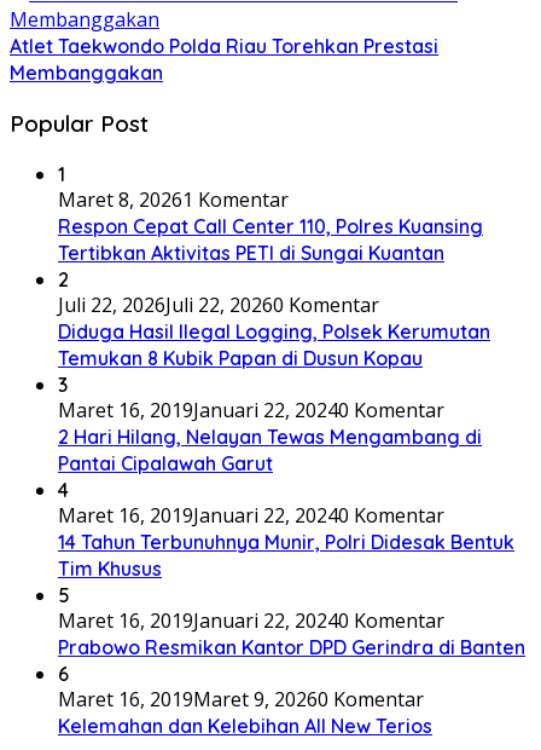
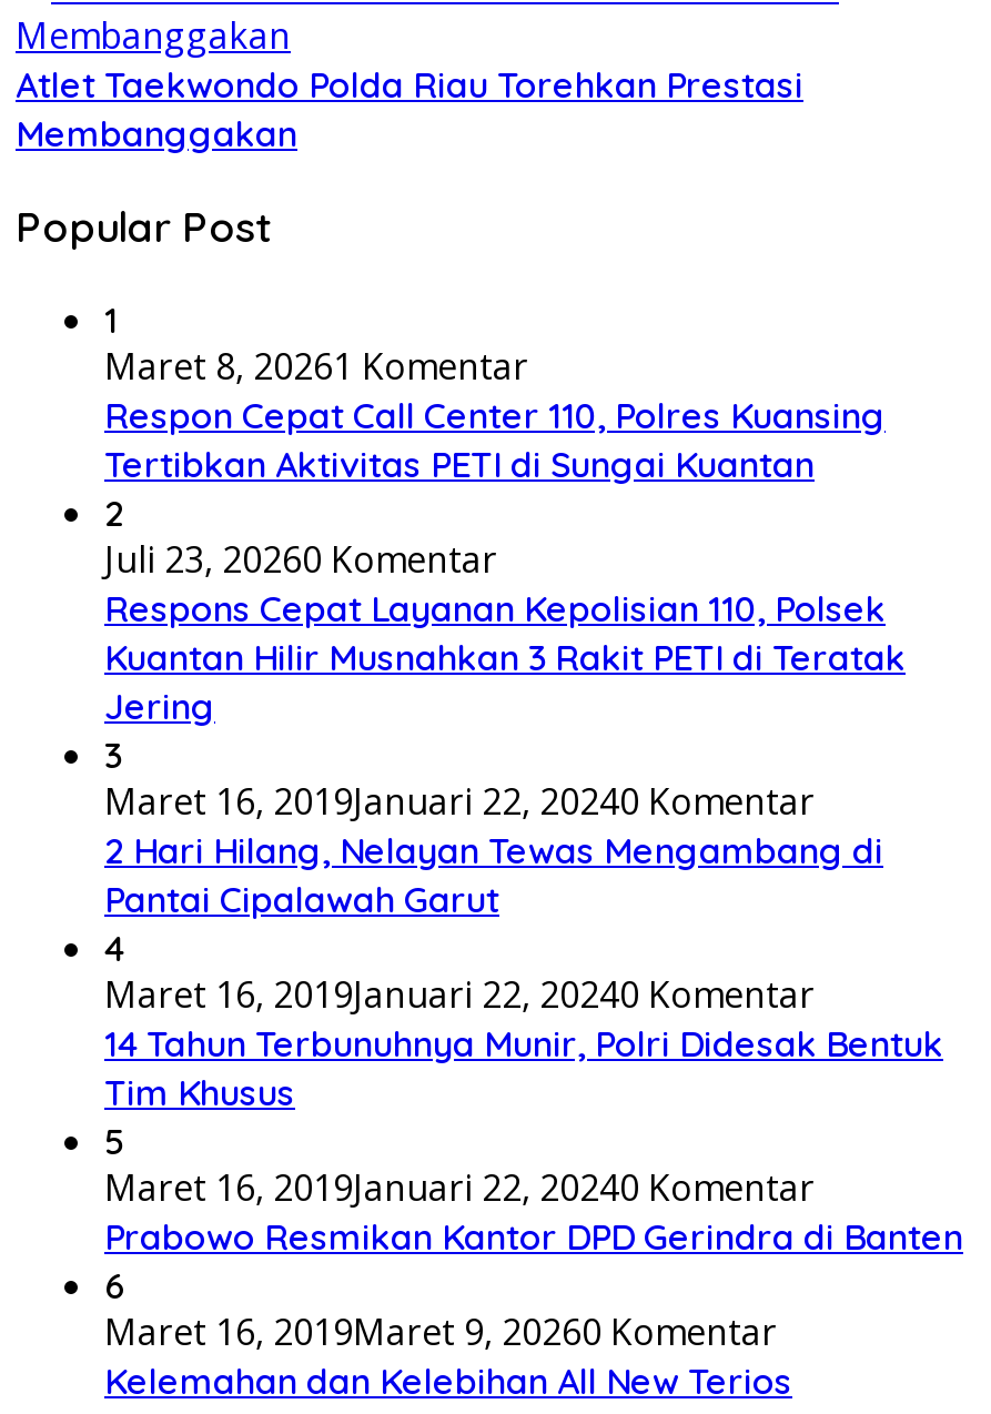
[58,291,490,370] Juli 22, 2026 Juli 22, 20260 Komentar | Diduga Hasil Ilegal Logging, Polsek Kerumutan | Temukan 8 Kubik Papan di Dusun Kopau -> [104,535,906,728] Juli 23, 20260 Komentar | Respons Cepat Layanan Kepolisian 110, Polsek | Kuantan Hilir Musnahkan 3 Rakit PETI di Teratak | Jering

